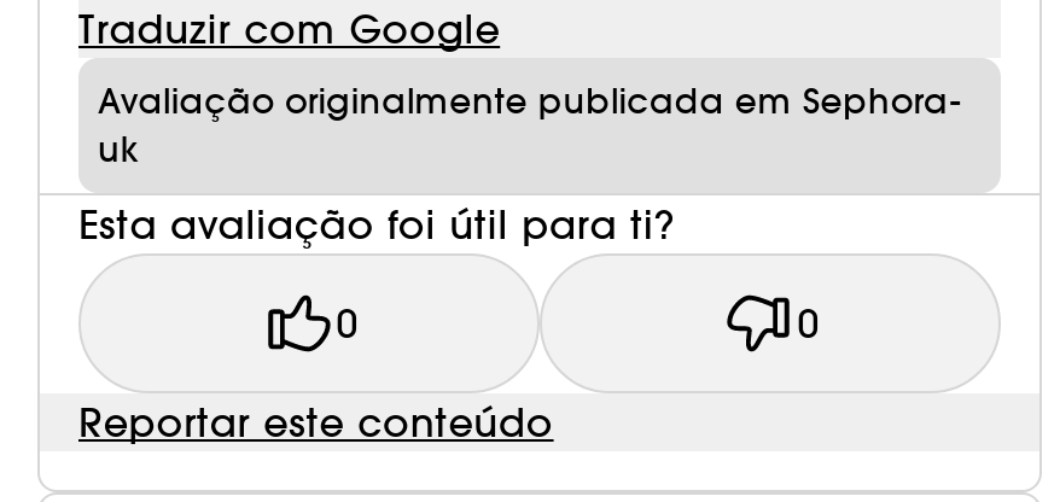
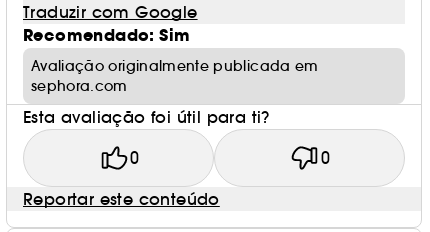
[98,80,962,171] Avaliação originalmente publicada em Sephora- | uk -> [23,24,319,95] Recomendado: Sim | Avaliação originalmente publicada em | sephora.com

